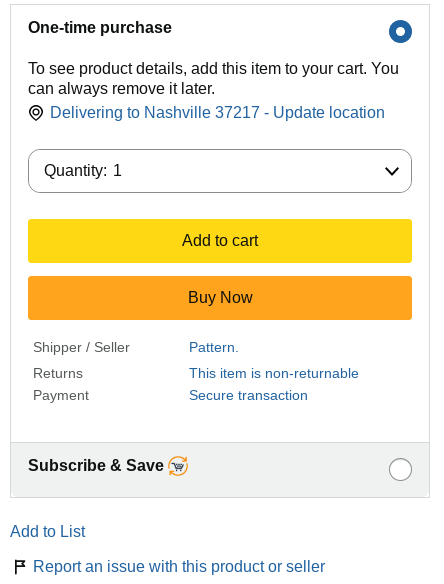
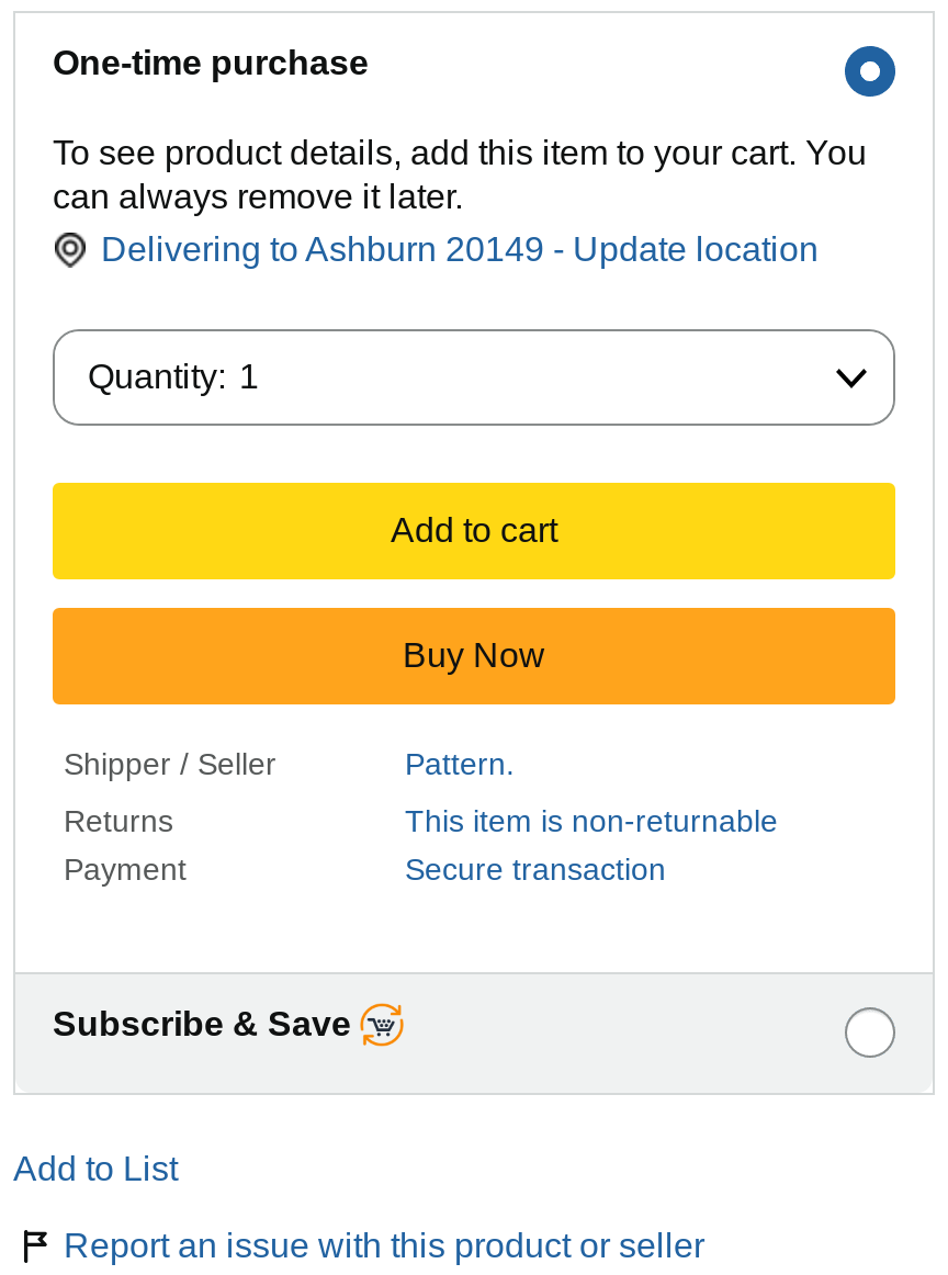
[50,104,385,121] Delivering to Nashville 37217 - Update location -> [101,230,819,268] Delivering to Ashburn 20149 - Update location

